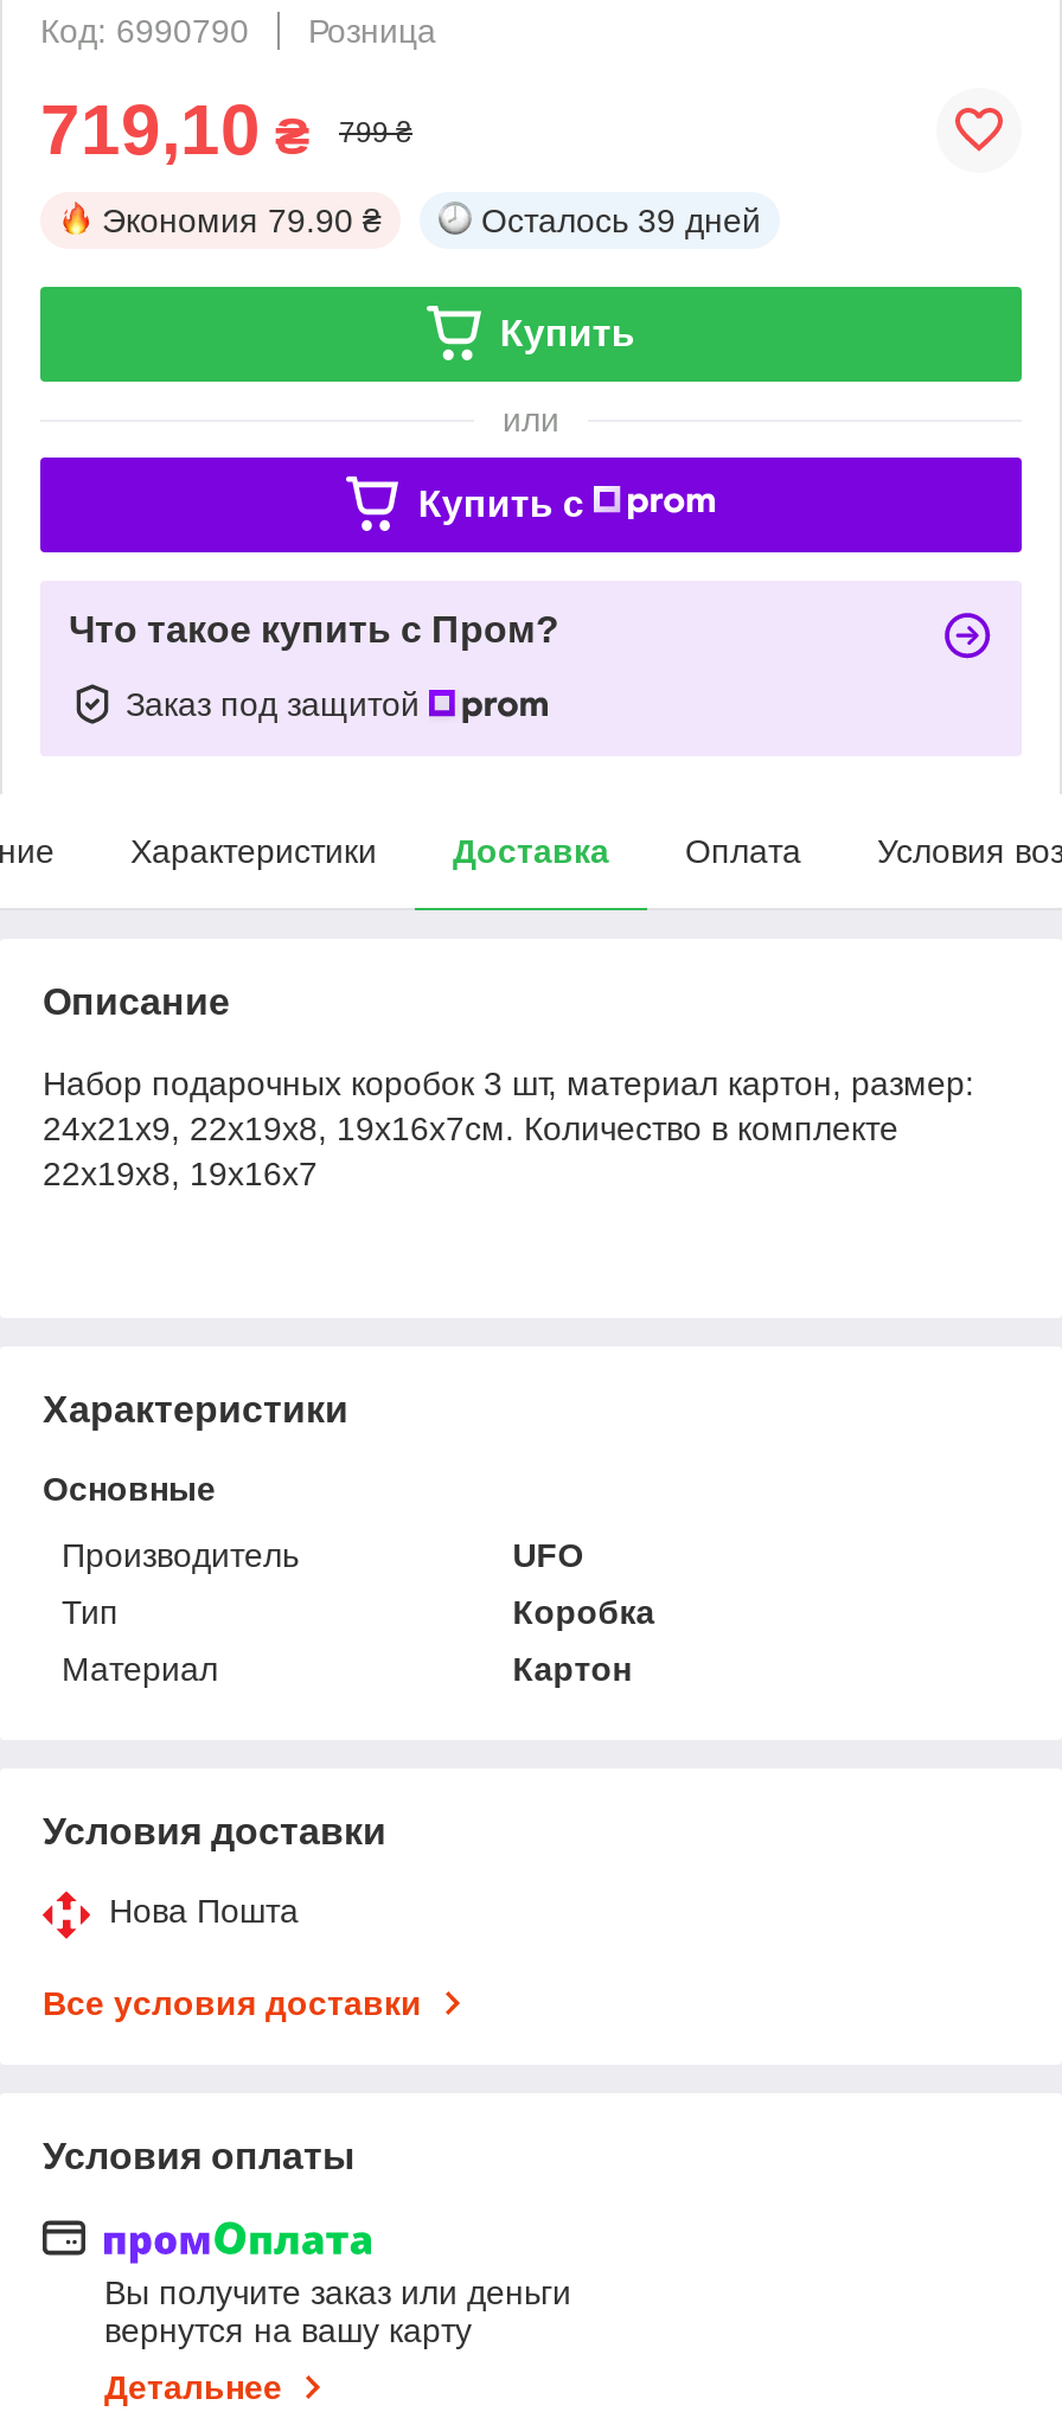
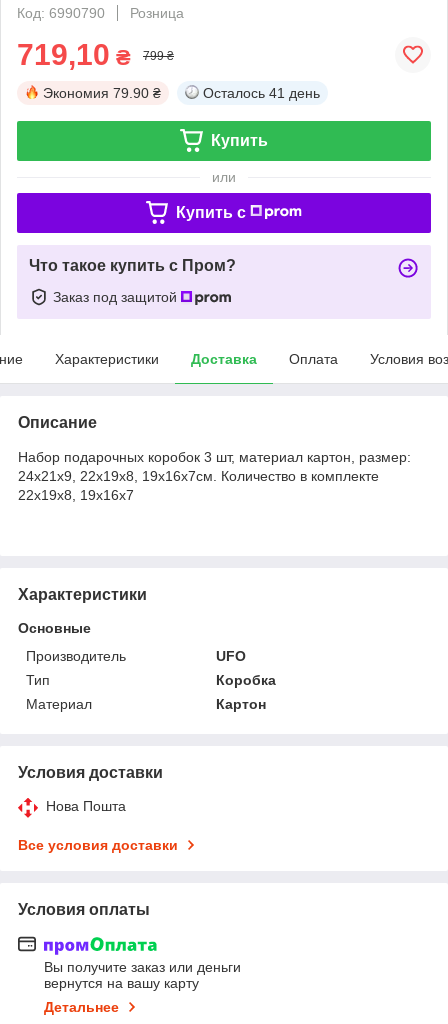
[481,201,761,239] Осталось 39 дней -> [203,85,320,101] Осталось 41 день

